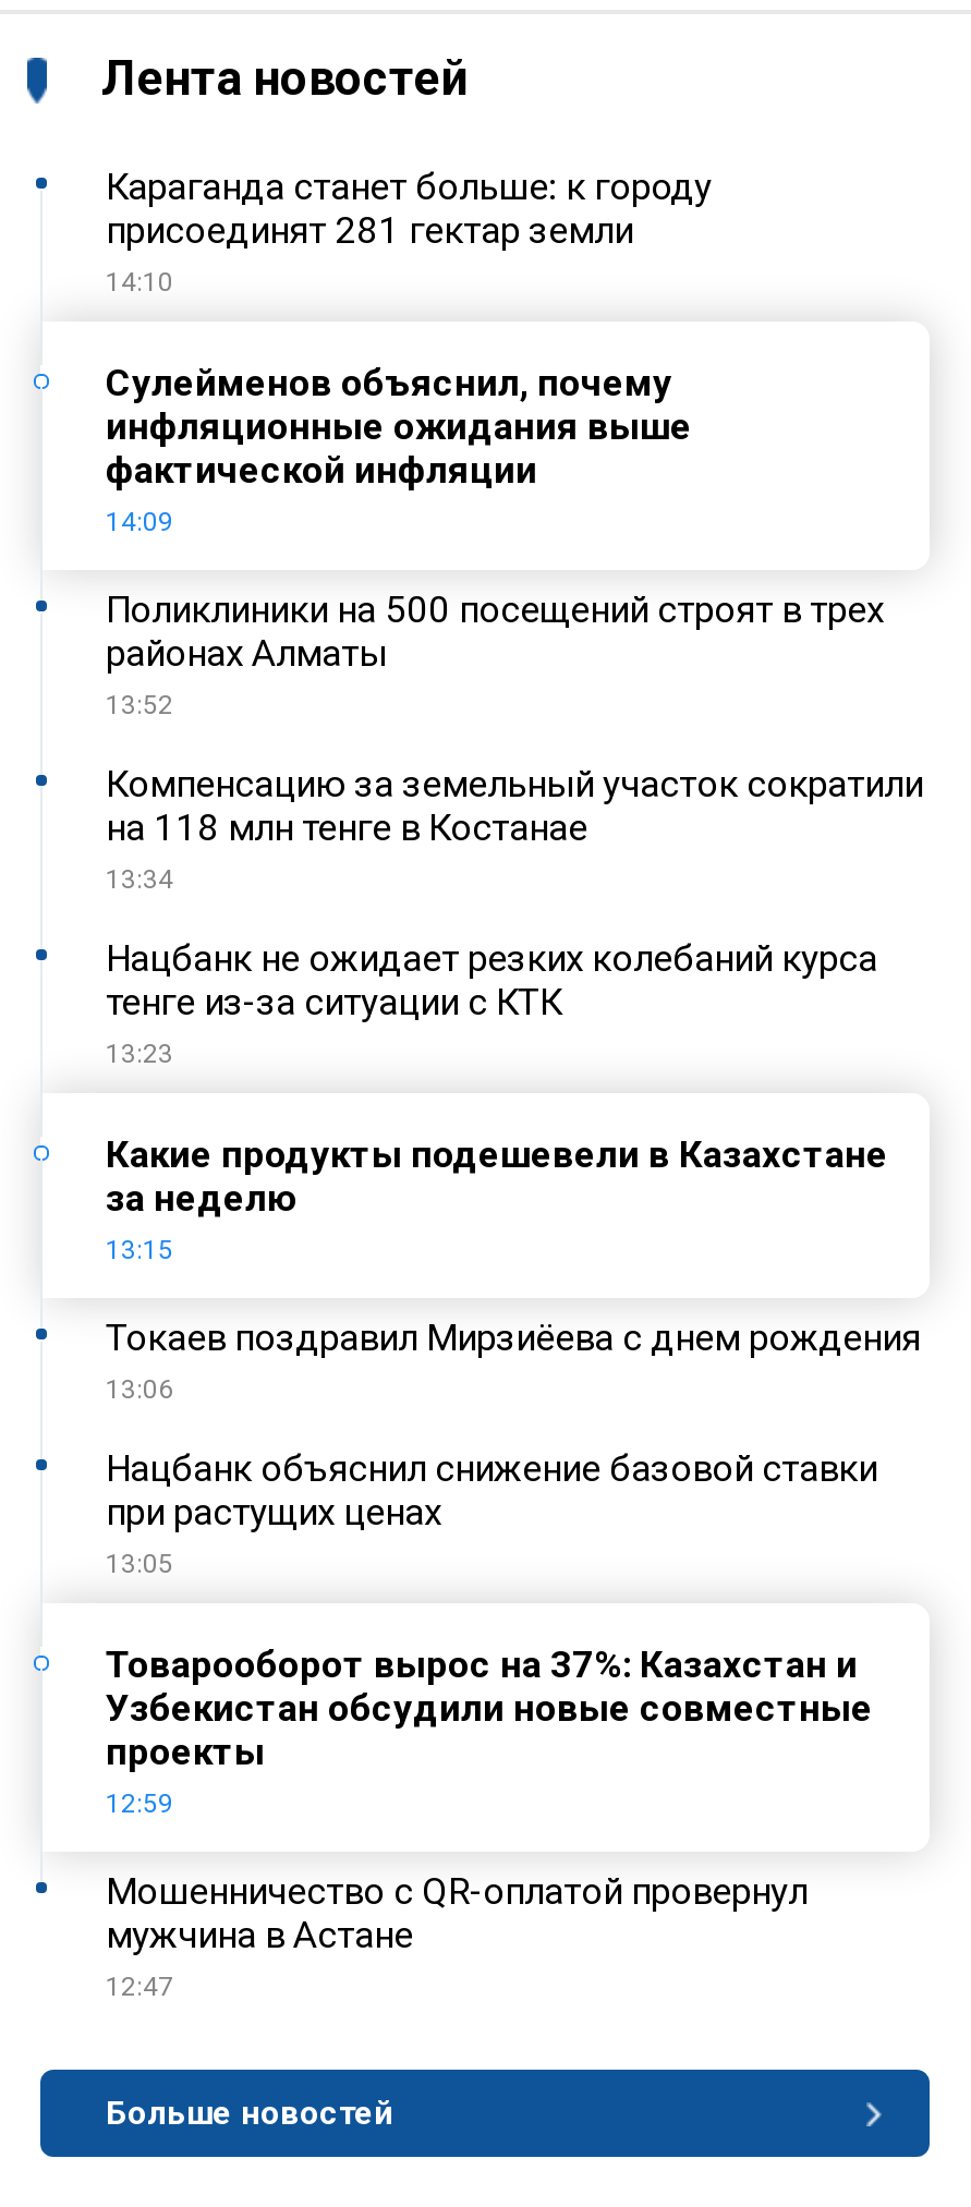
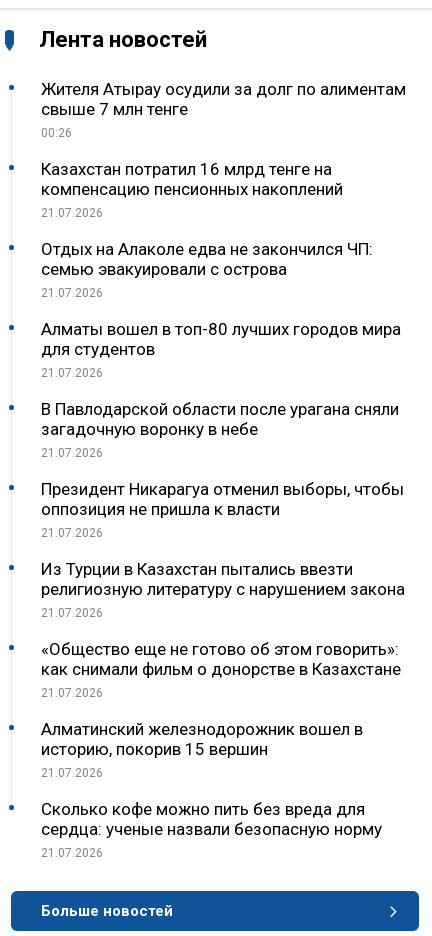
[106,165,712,298] Караганда станет больше: к городу | присоединят 281 гектар земли | 14:10 -> [41,79,406,140] Жителя Атырау осудили за долг по алиментам | свыше 7 млн тенге | 00:26
[106,361,692,538] Сулейменов объяснил, почему | инфляционные ожидания выше | фактической инфляции | 14:09 -> [41,159,343,220] Казахстан потратил 16 млрд тенге на | компенсацию пенсионных накоплений | 21.07.2026
[106,588,884,721] Поликлиники на 500 посещений строят в трех | районах Алматы | 13:52 -> [41,239,373,300] Отдых на Алаколе едва не закончился ЧП: | семью эвакуировали с острова | 21.07.2026
[106,762,923,895] Компенсацию за земельный участок сократили | на 118 млн тенге в Костанае | 13:34 -> [41,319,401,380] Алматы вошел в топ-80 лучших городов мира | для студентов | 21.07.2026
[106,936,877,1069] Нацбанк не ожидает резких колебаний курса | тенге из-за ситуации с КТК | 13:23 -> [41,399,399,460] В Павлодарской области после урагана сняли | загадочную воронку в небе | 21.07.2026
[106,1133,888,1266] Какие продукты подешевели в Казахстане | за неделю | 13:15 -> [41,479,404,540] Президент Никарагуа отменил выборы, чтобы | оппозиция не пришла к власти | 21.07.2026
[106,1316,921,1405] Токаев поздравил Мирзиёева с днем рождения | 13:06 -> [41,559,405,620] Из Турции в Казахстан пытались ввезти | религиозную литературу с нарушением закона | 21.07.2026
[106,1446,877,1579] Нацбанк объяснил снижение базовой ставки | при растущих ценах | 13:05 -> [41,639,401,700] «Общество еще не готово об этом говорить»: | как снимали фильм о донорстве в Казахстане | 21.07.2026
[106,1643,873,1819] Товарооборот вырос на 37%: Казахстан и | Узбекистан обсудили новые совместные | проекты | 12:59 -> [41,719,363,780] Алматинский железнодорожник вошел в | историю, покорив 15 вершин | 21.07.2026
[106,1869,808,2002] Мошенничество с QR-оплатой провернул | мужчина в Астане | 12:47 -> [41,799,382,860] Сколько кофе можно пить без вреда для | сердца: ученые назвали безопасную норму | 21.07.2026

